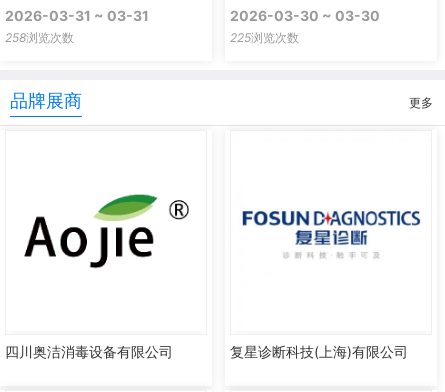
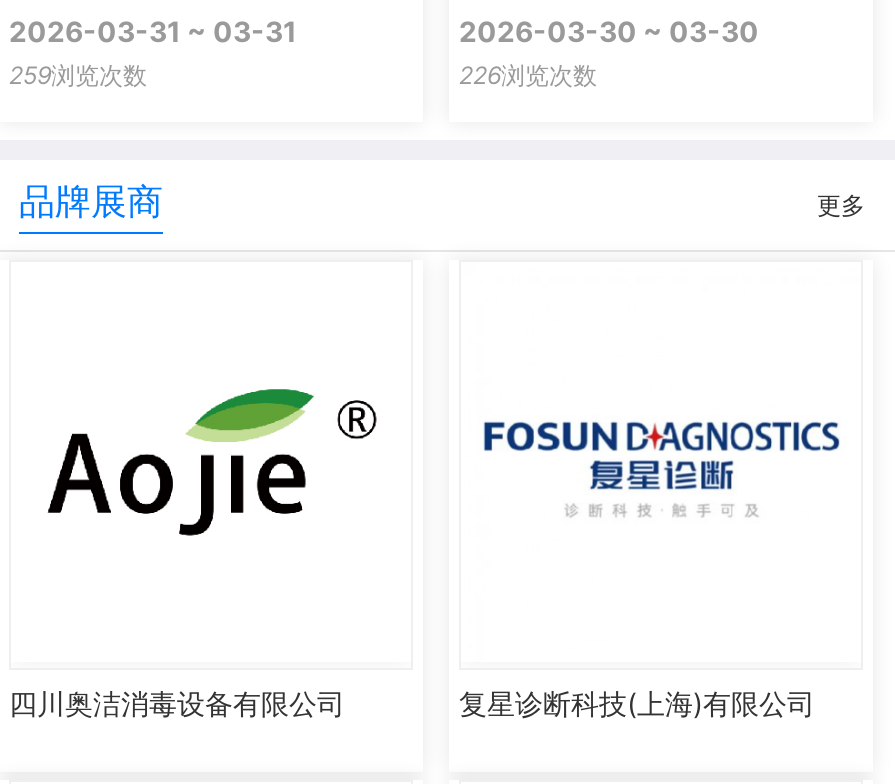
[5,30,74,45] 258浏览次数 -> [9,60,147,90] 259浏览次数
[230,30,299,45] 225浏览次数 -> [459,60,597,90] 226浏览次数

